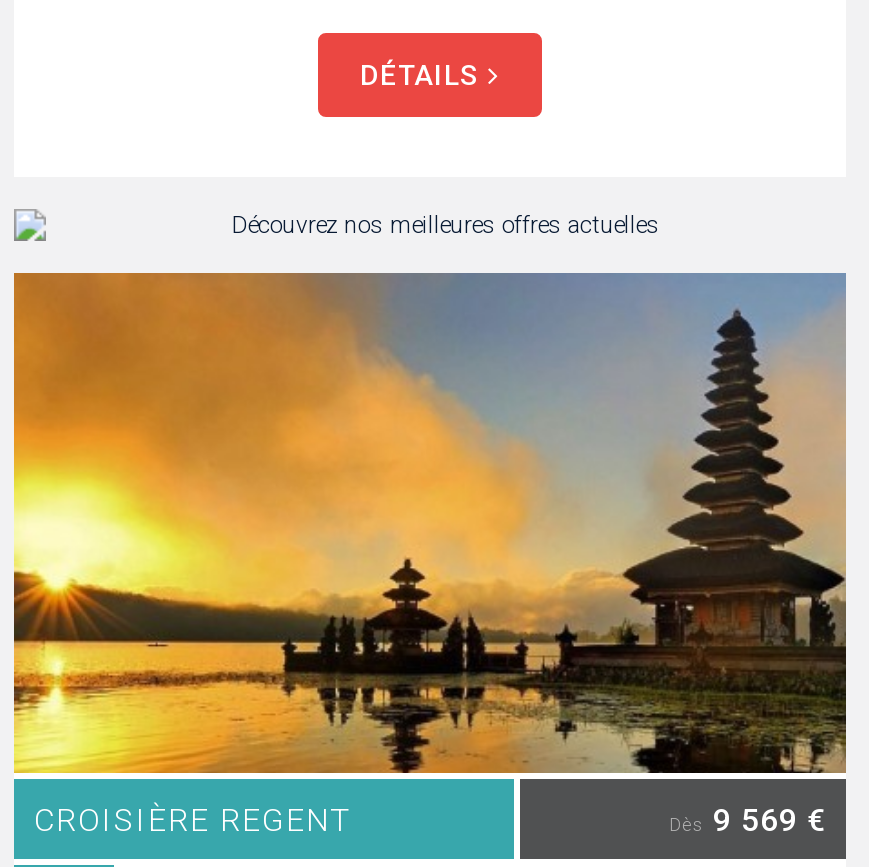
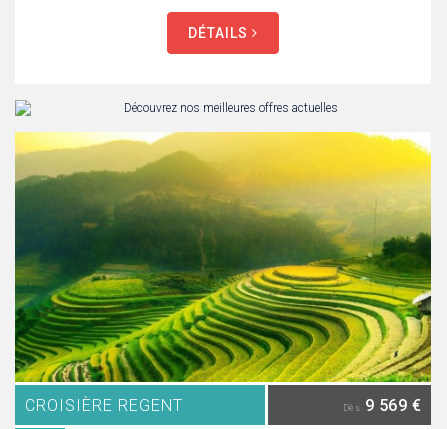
[12,271,848,775] [image] -> [14,131,432,383] [image]

